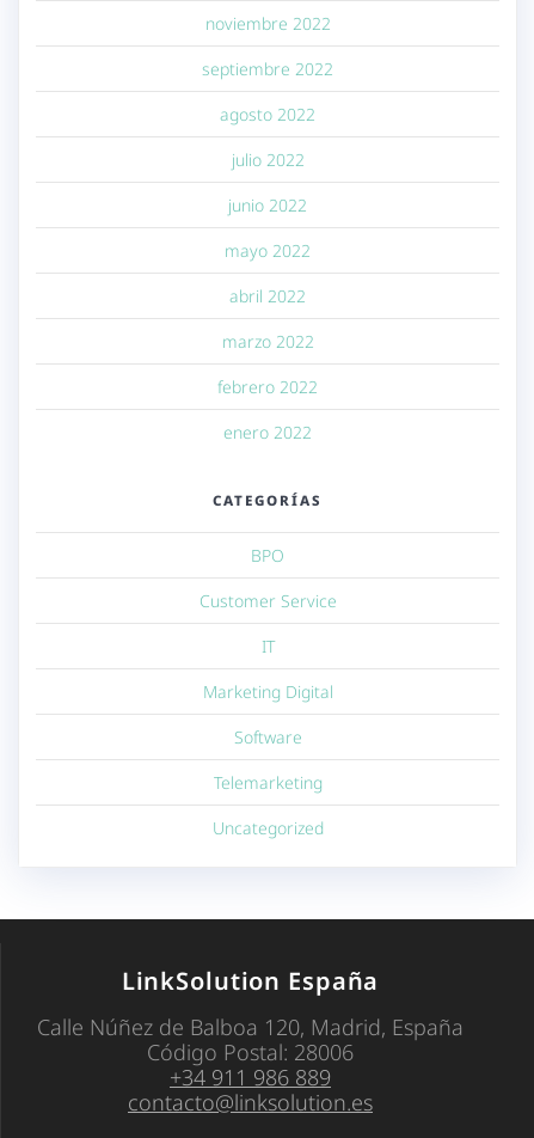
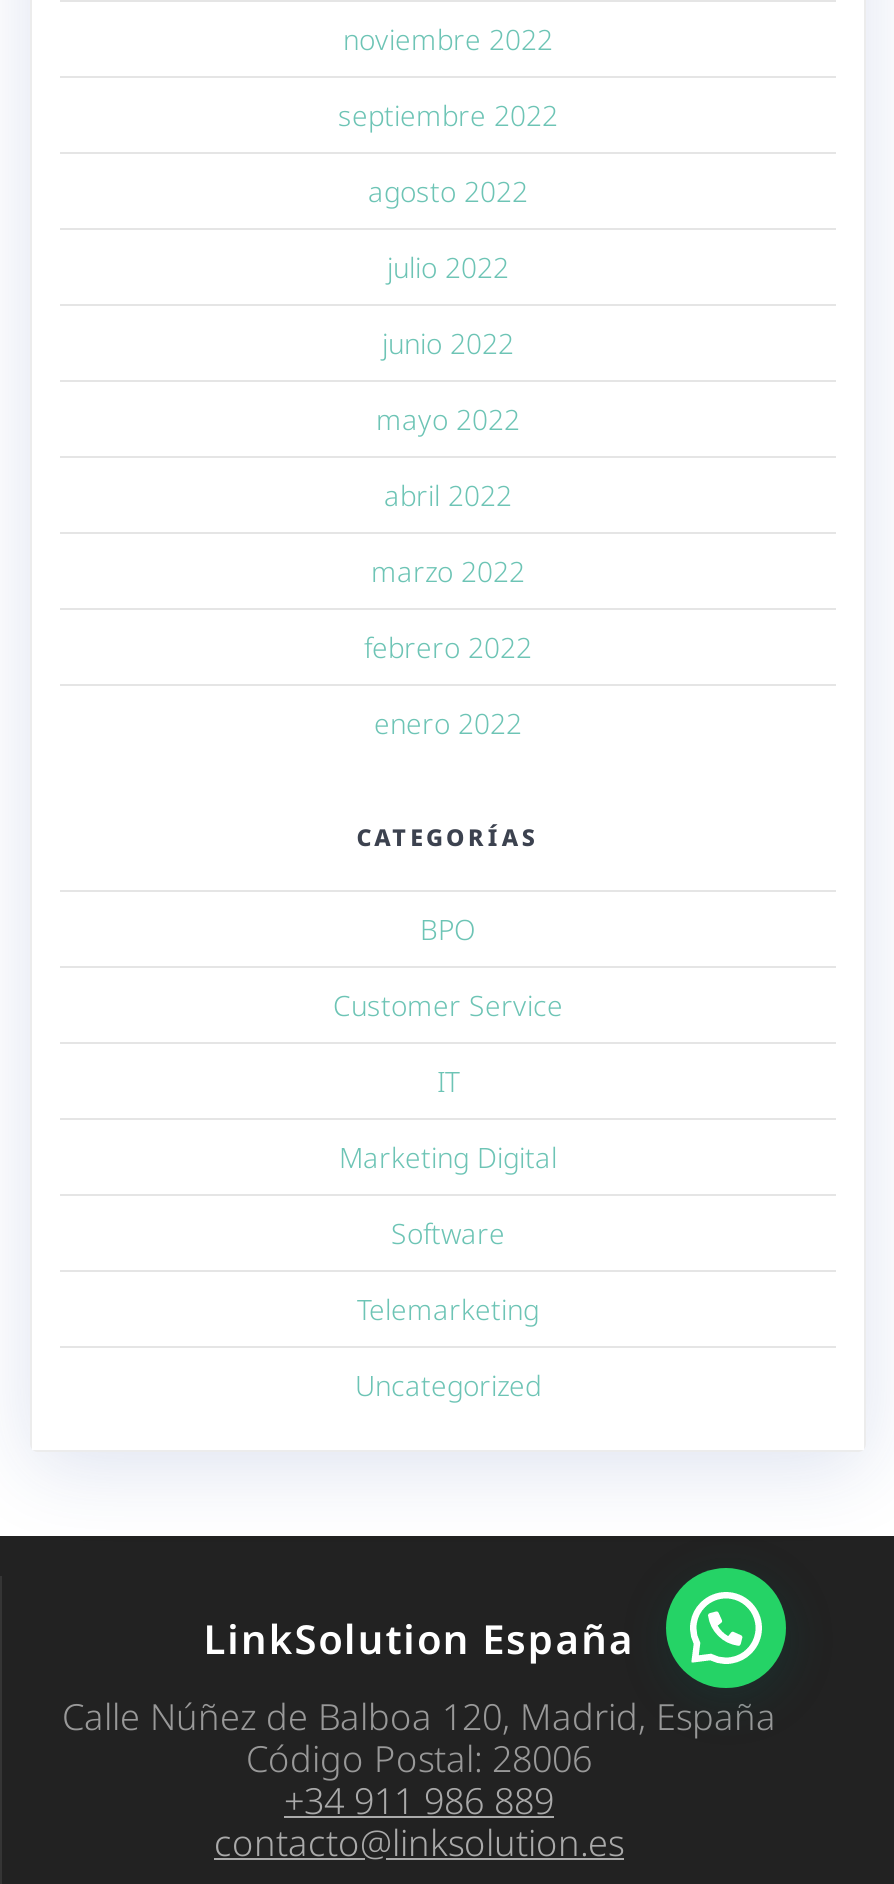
none -> [664,1566,788,1688] [image]

